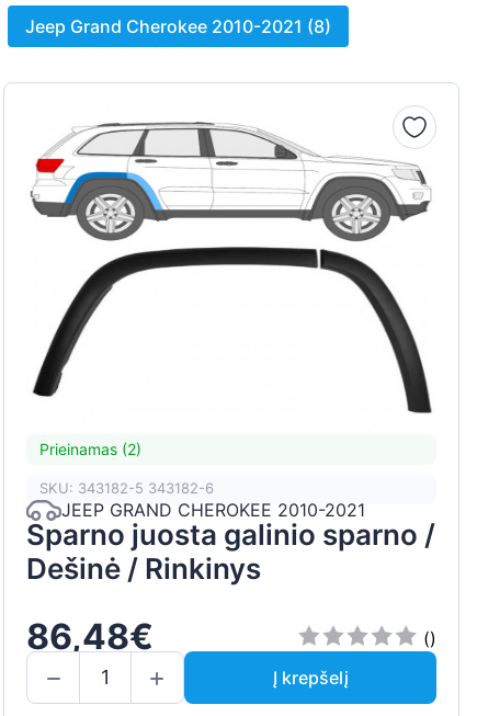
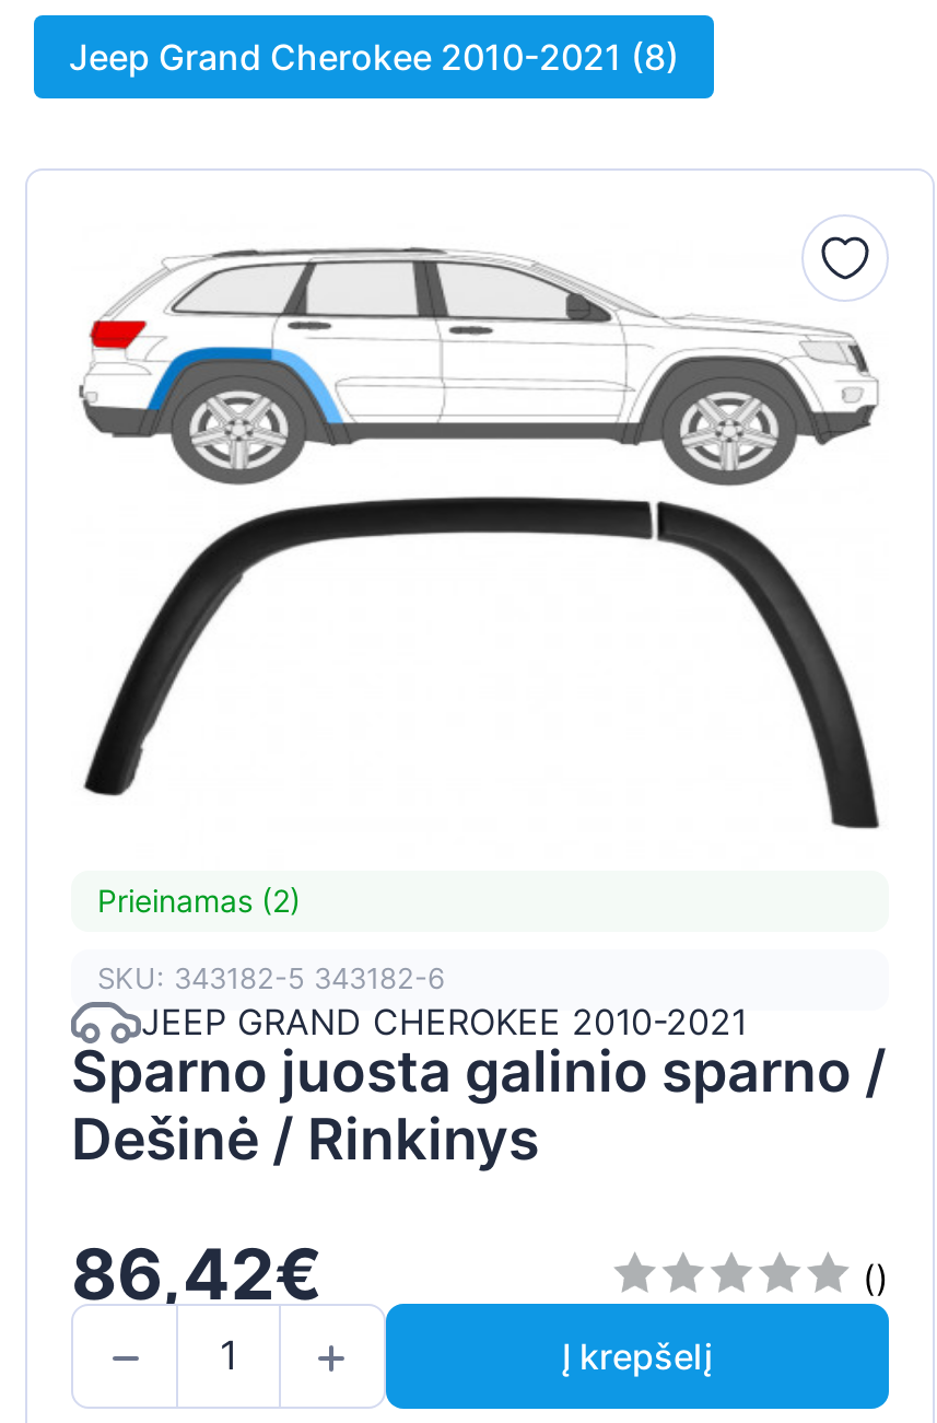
[26,615,154,658] 86,48€ -> [71,1232,323,1317] 86,42€

